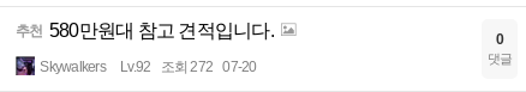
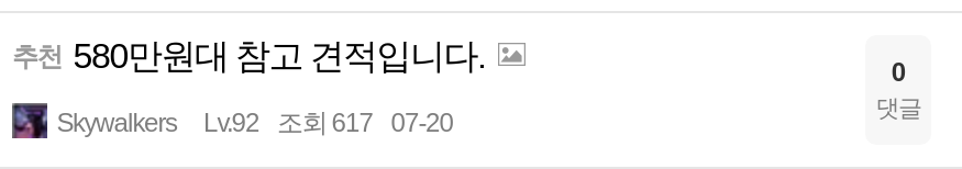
[40,58,256,75] Skywalkers Lv.92 조회 272 07-20 -> [57,106,453,137] Skywalkers Lv.92 조회 617 07-20

